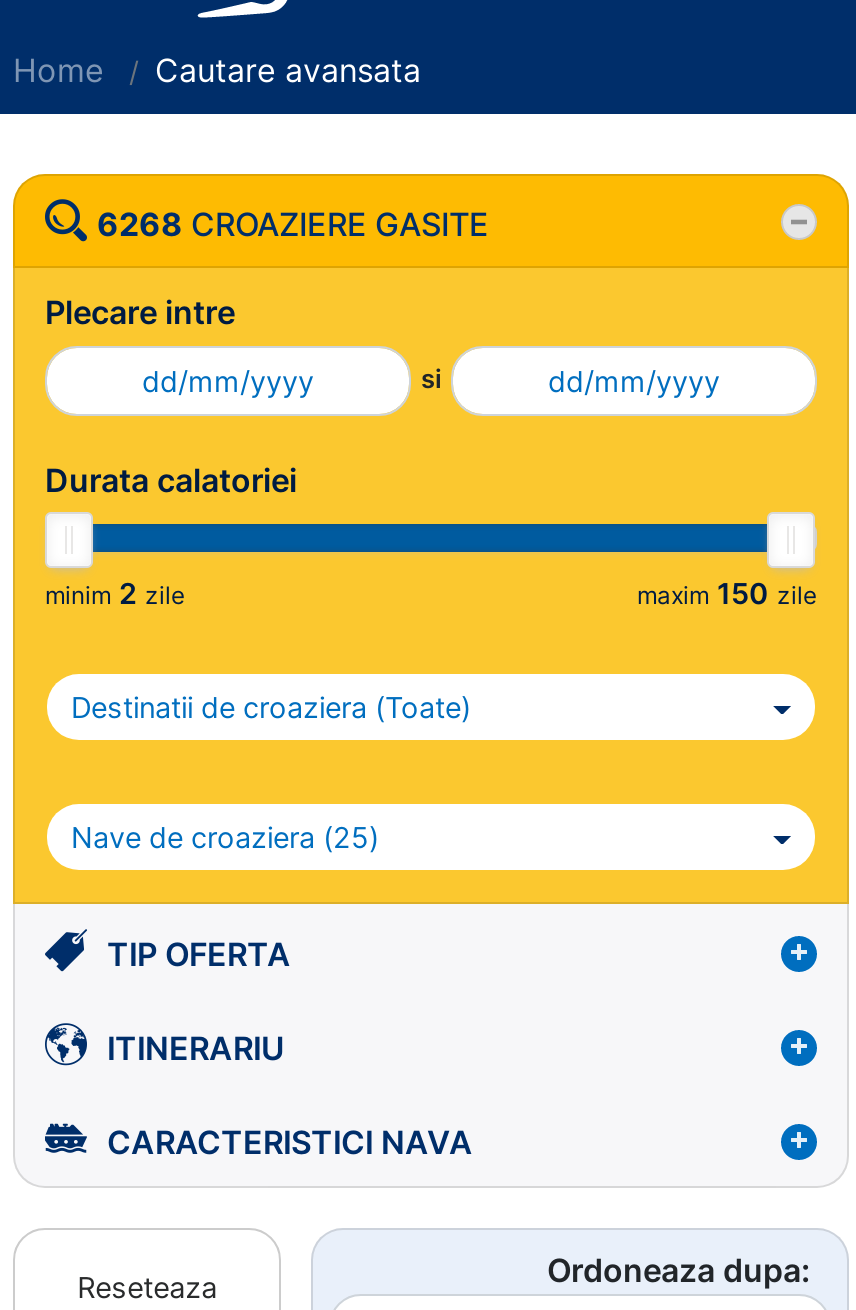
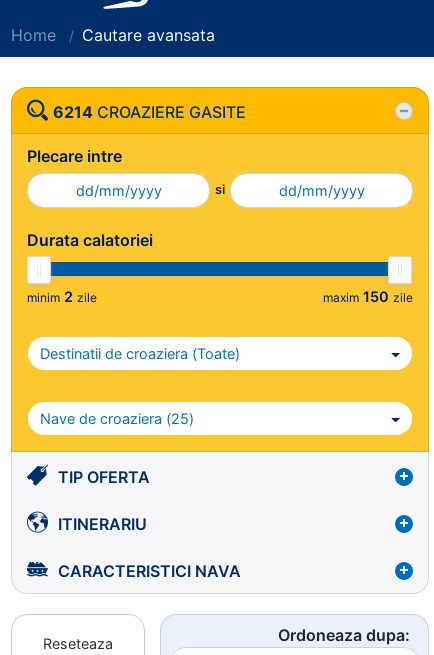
[97,204,489,244] 6268 CROAZIERE GASITE -> [53,102,246,122] 6214 CROAZIERE GASITE

